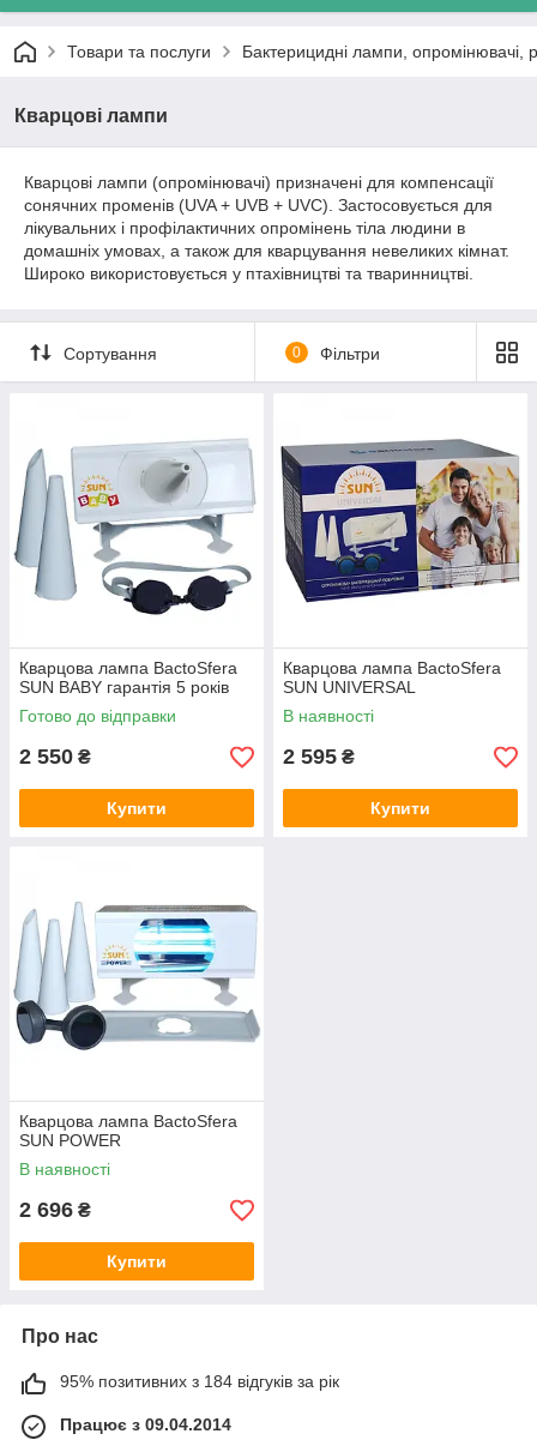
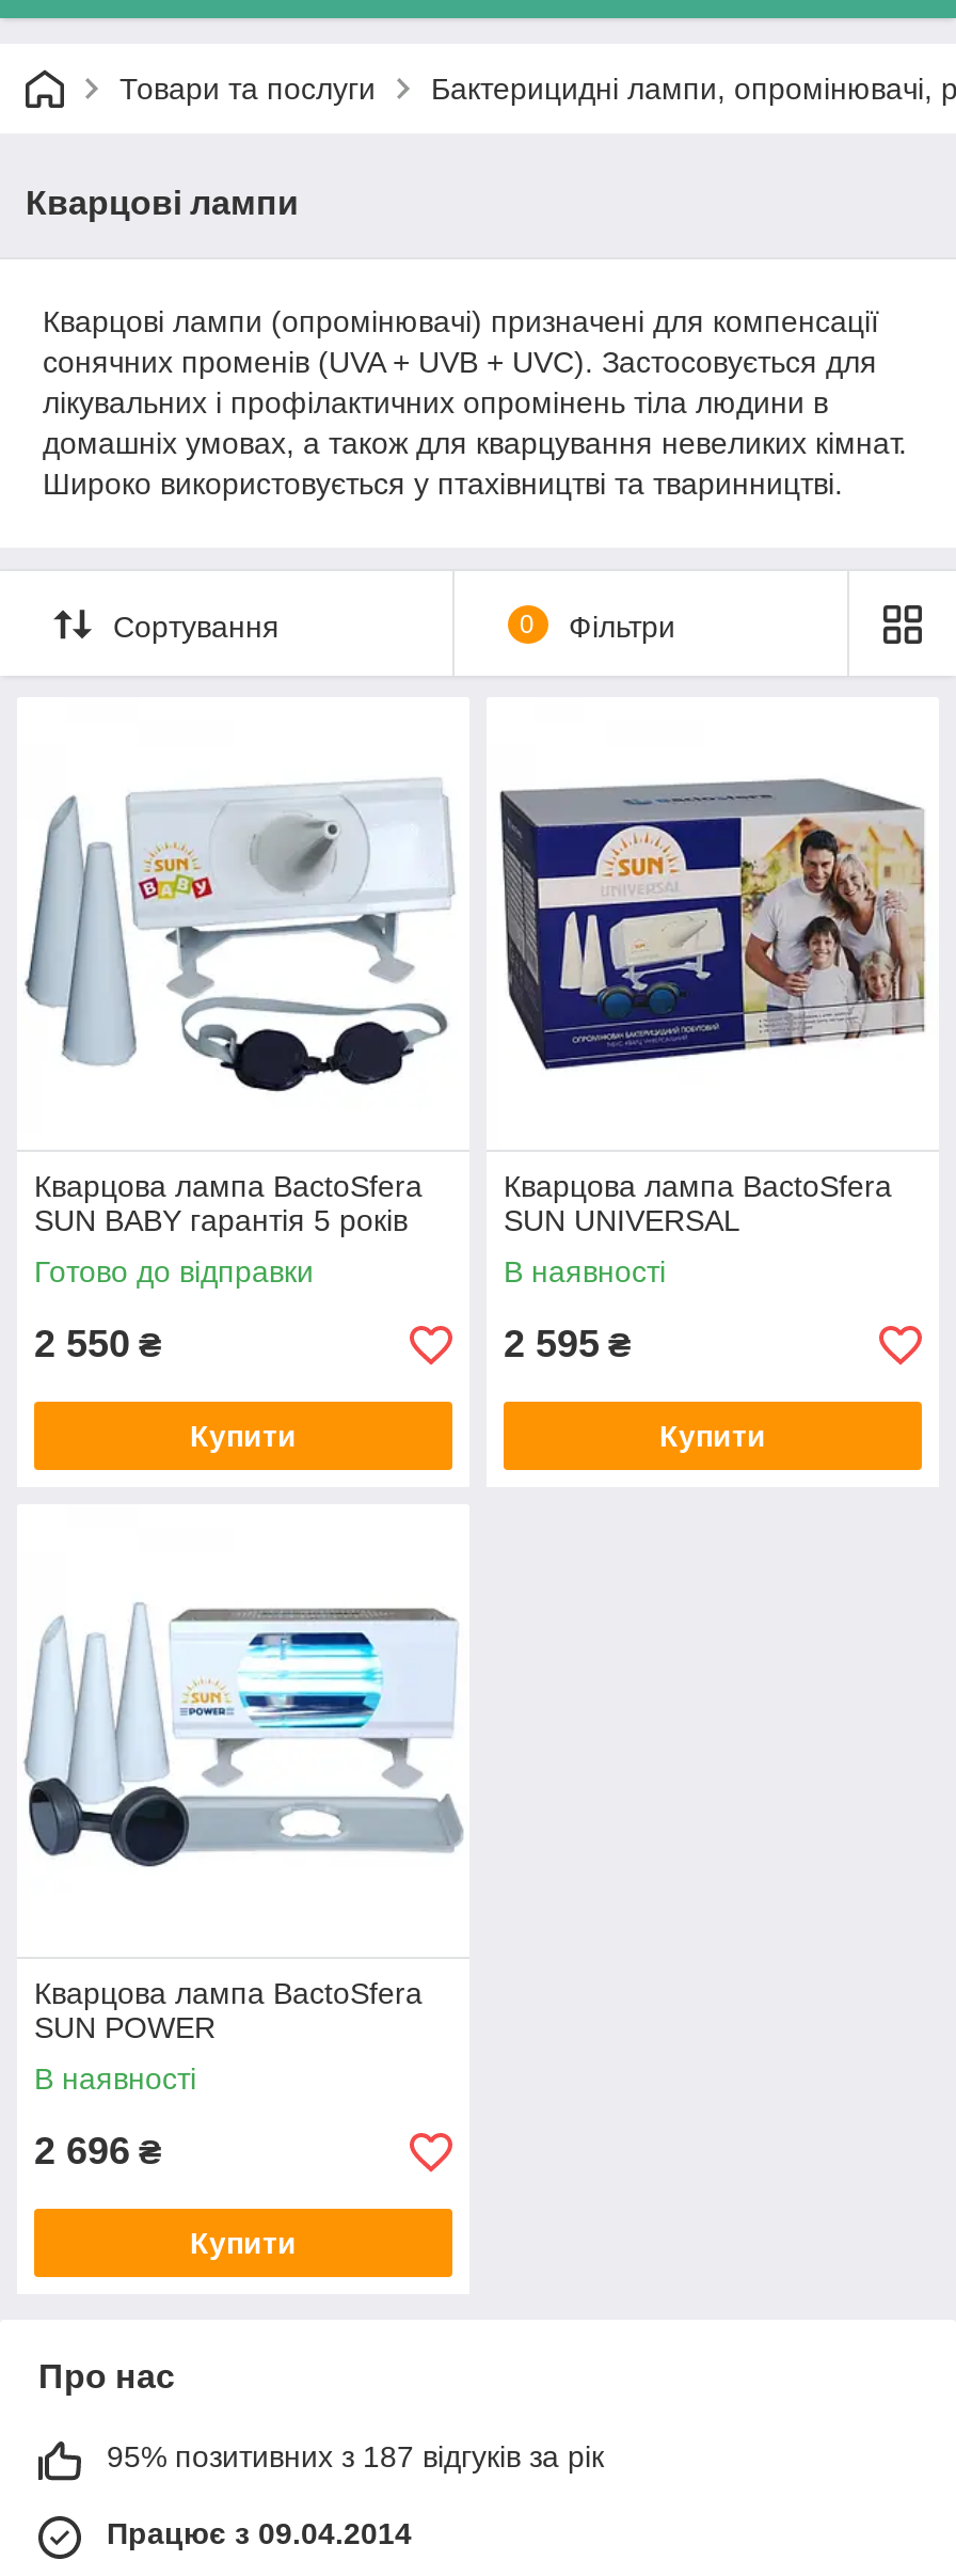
[60,1372,339,1391] 95% позитивних з 184 відгуків за рік -> [107,2439,604,2474] 95% позитивних з 187 відгуків за рік

